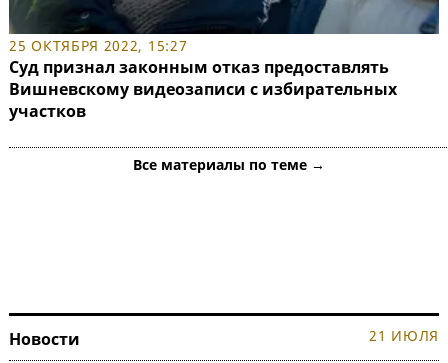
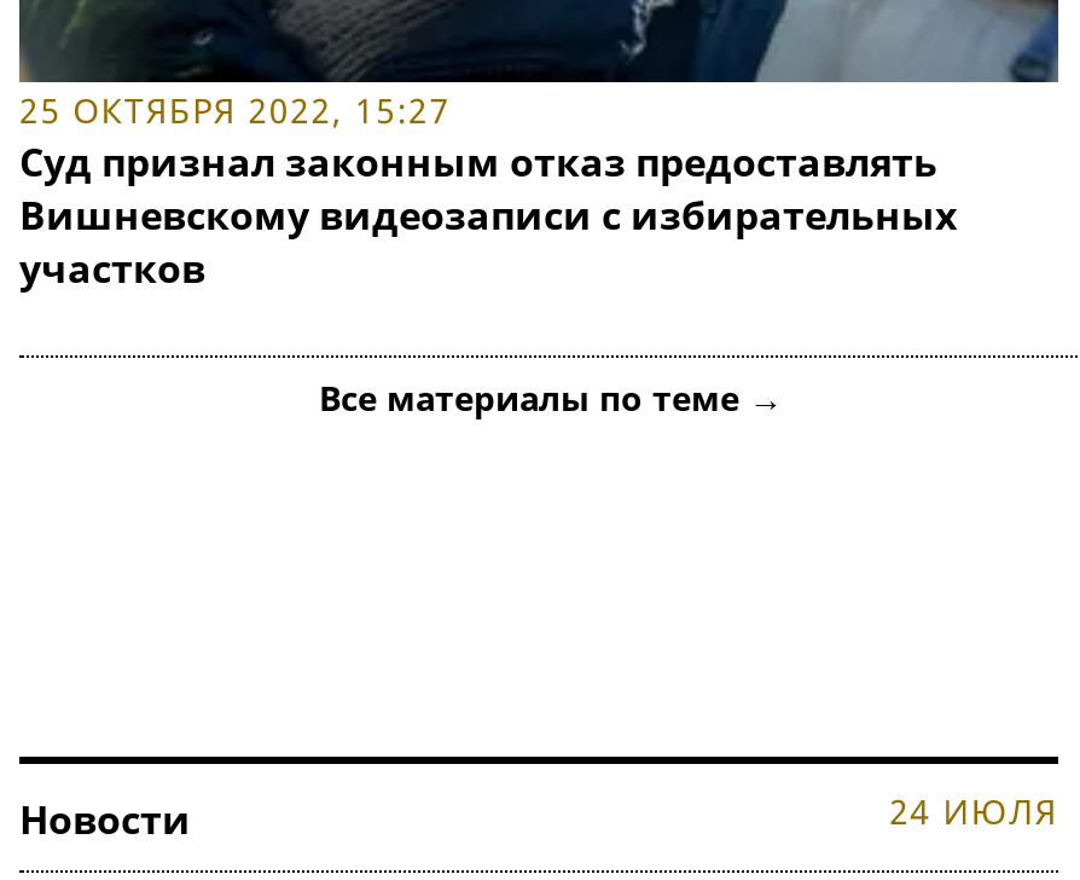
[369,326,439,345] 21 ИЮЛЯ -> [889,787,1058,833] 24 ИЮЛЯ

